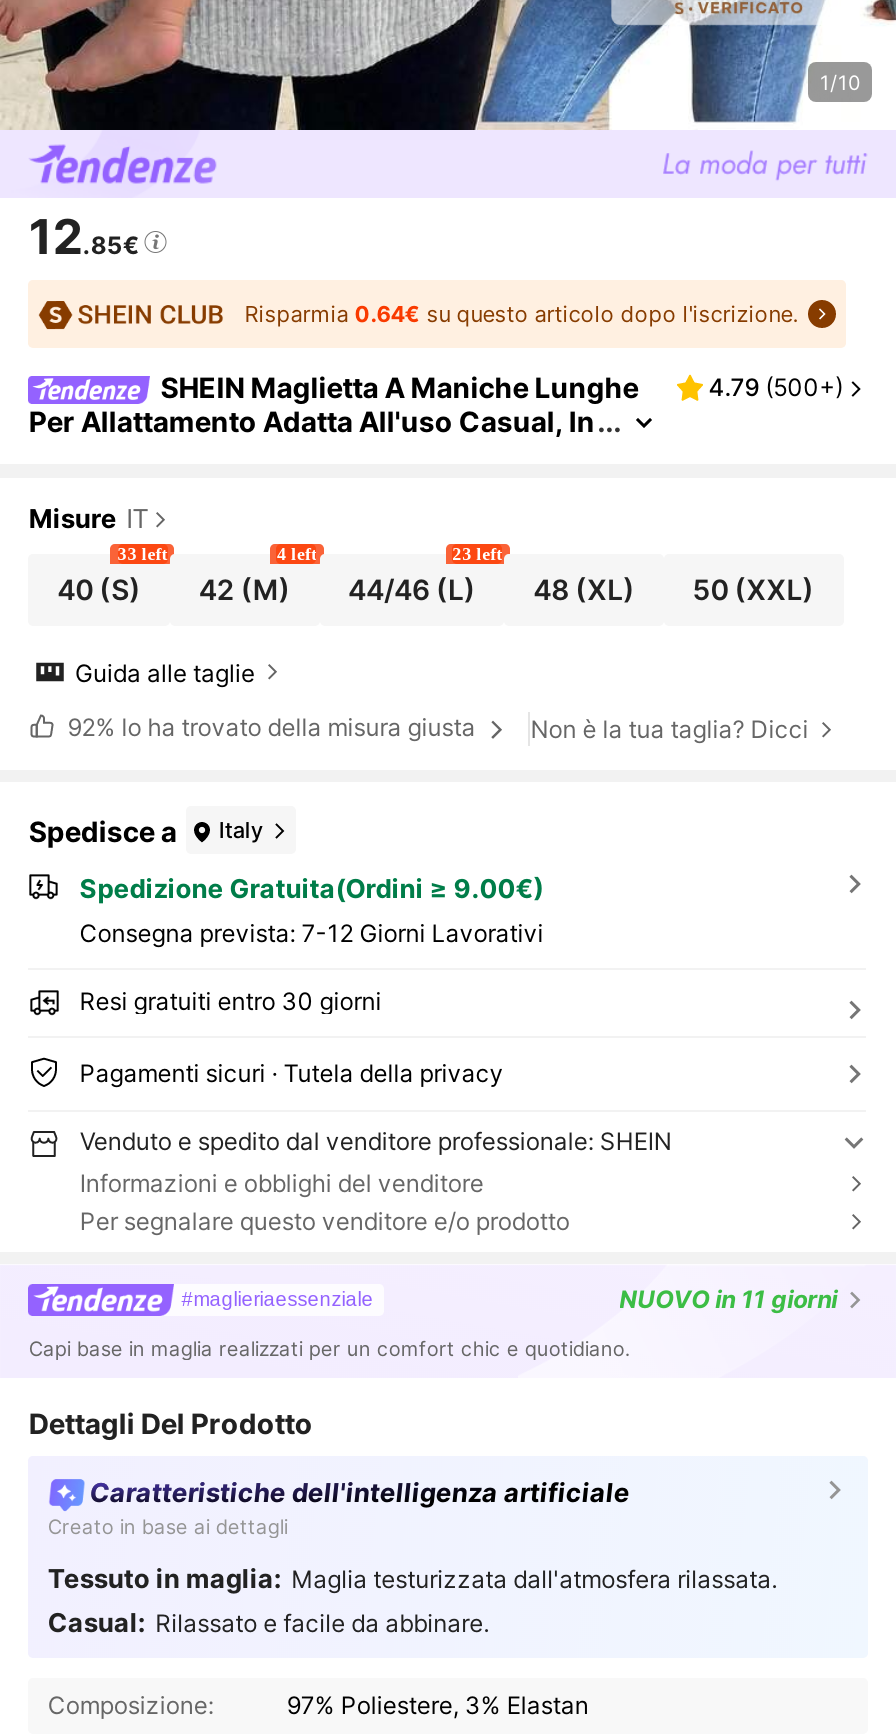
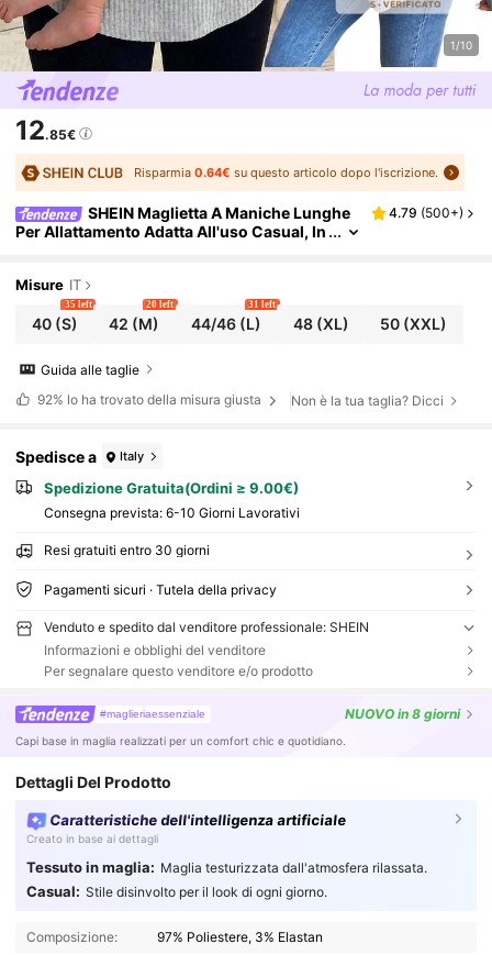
[118,543,168,563] 33 left -> [65,298,92,309] 35 left
[277,543,317,563] 4 left -> [147,298,174,309] 20 left
[452,543,502,563] 23 left -> [248,298,276,309] 31 left
[79,918,543,948] Consegna prevista: 7-12 Giorni Lavorativi -> [44,504,299,521] Consegna prevista: 6-10 Giorni Lavorativi
[619,1284,837,1314] NUOVO in 11 giorni -> [345,705,460,722] NUOVO in 8 giorni
[48,1605,489,1637] Casual: Rilassato e facile da abbinare. -> [26,882,327,900] Casual: Stile disinvolto per il look di ogni giorno.

